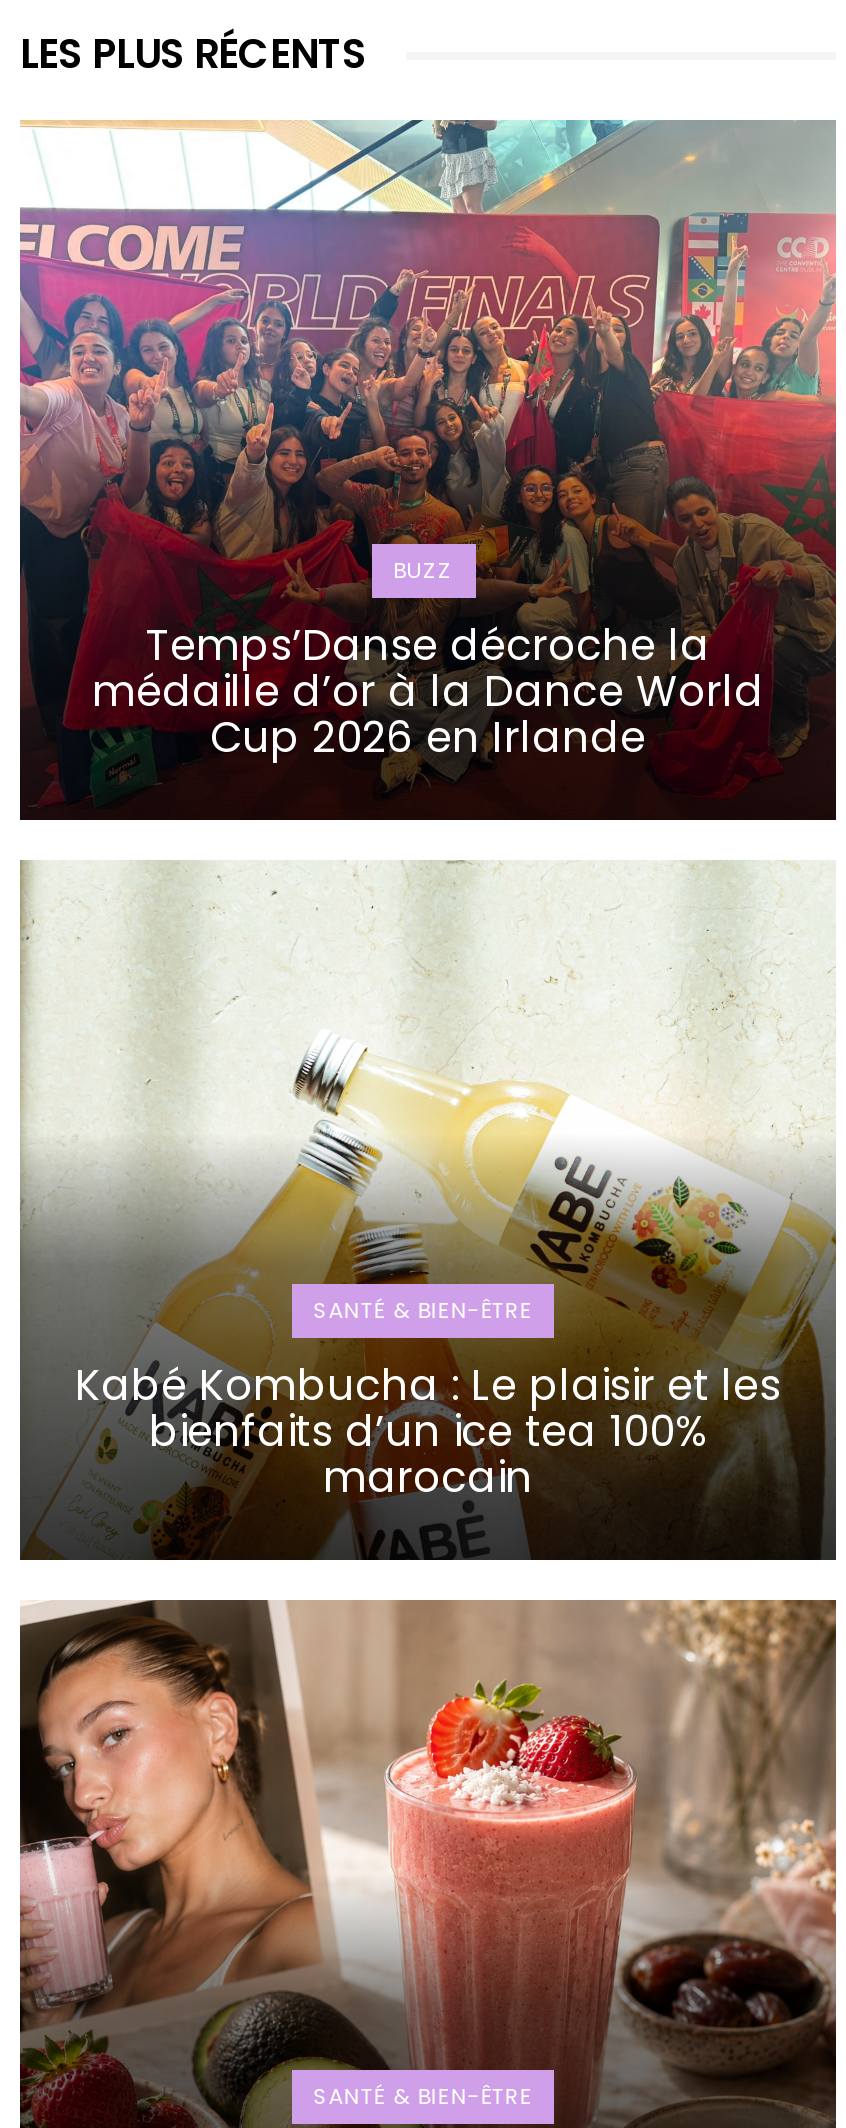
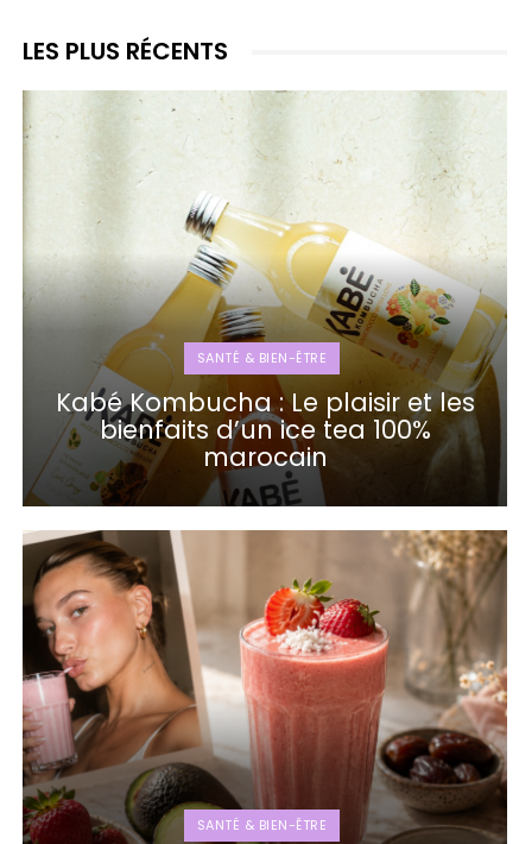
[20,118,836,820] [image] | BUZZ | Temps’Danse décroche la | médaille d’or à la Dance World | Cup 2026 en Irlande -> none

